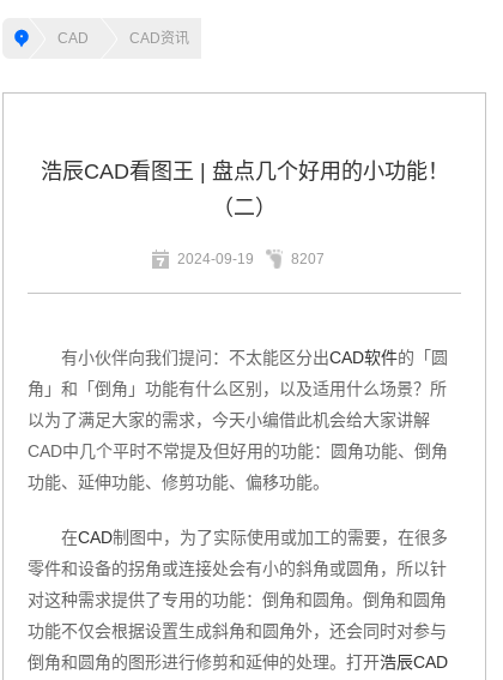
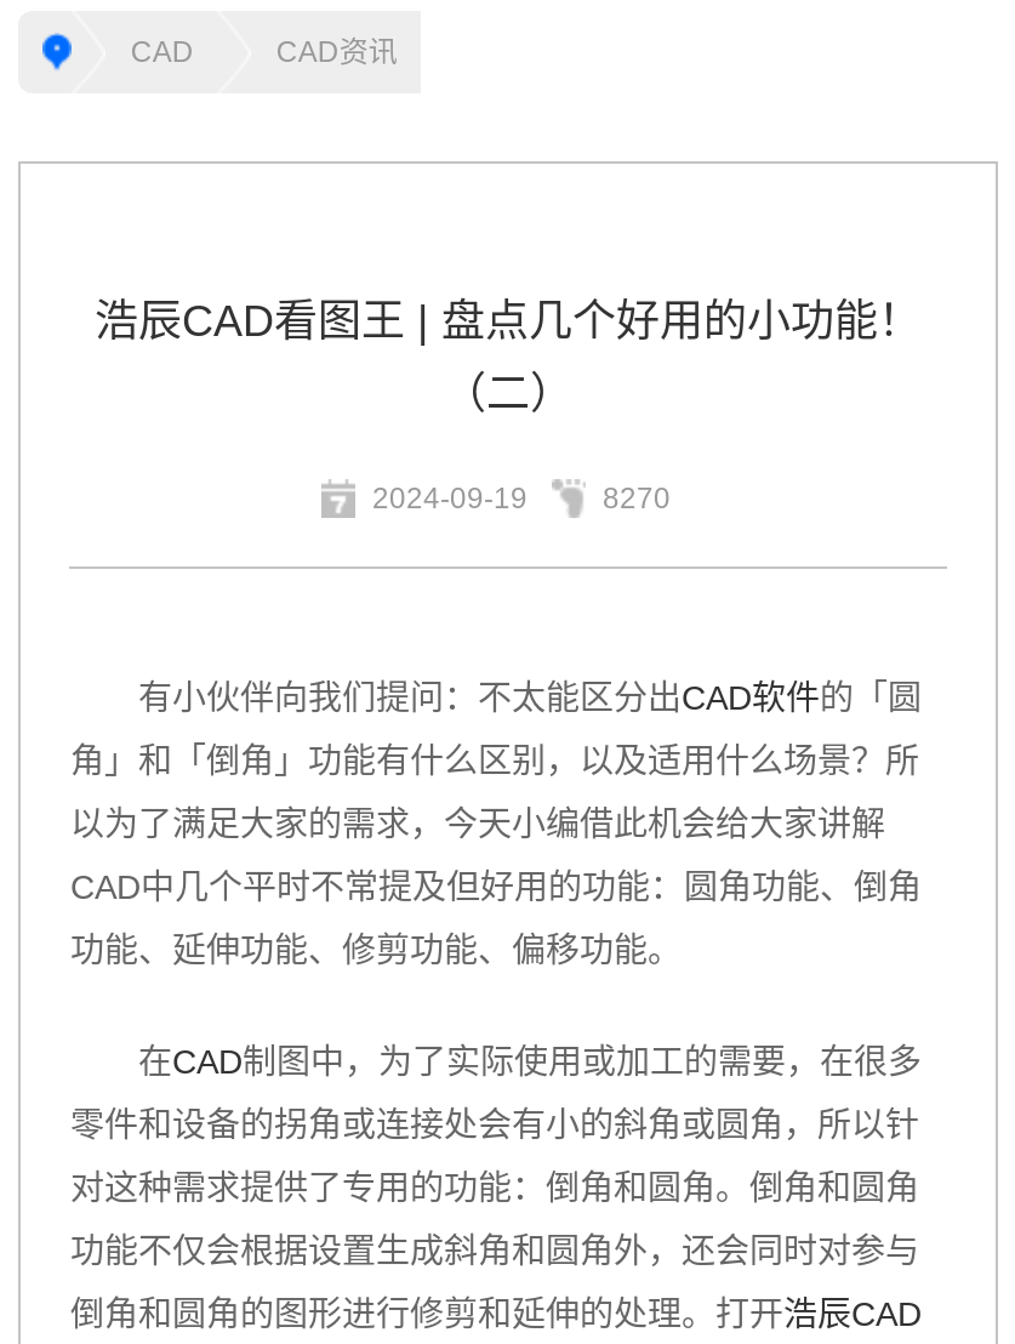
[291,251,325,267] 8207 -> [603,482,671,516] 8270

